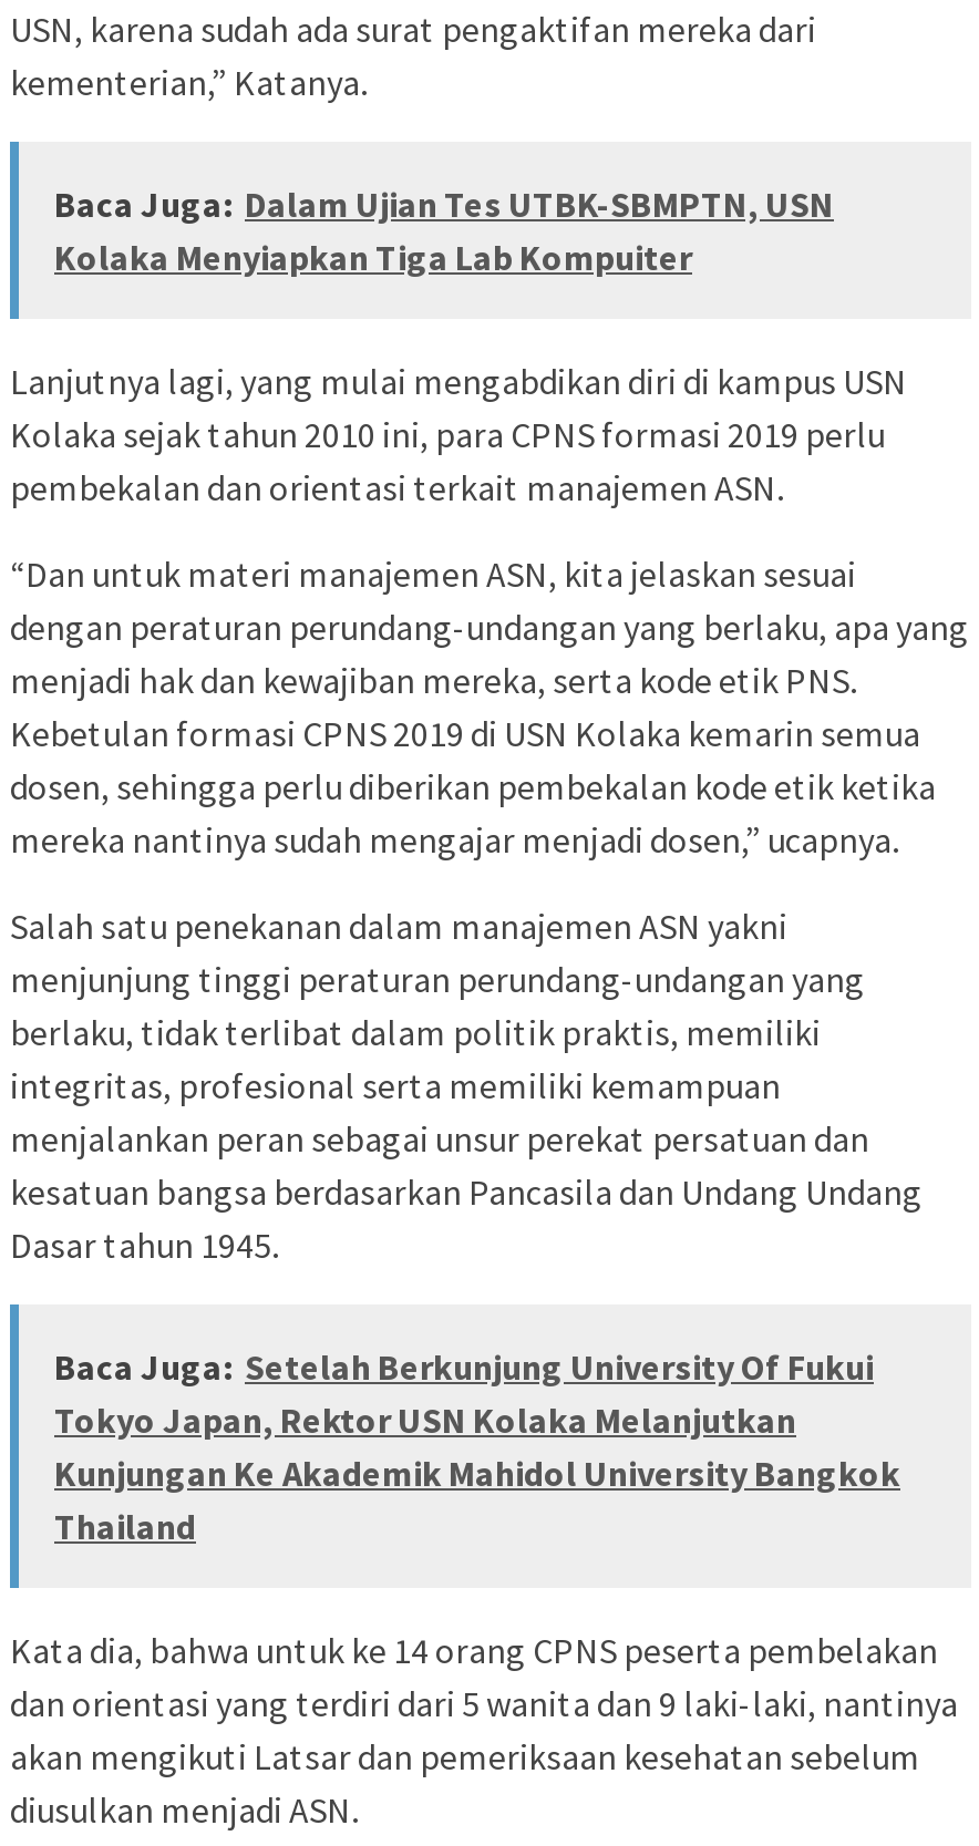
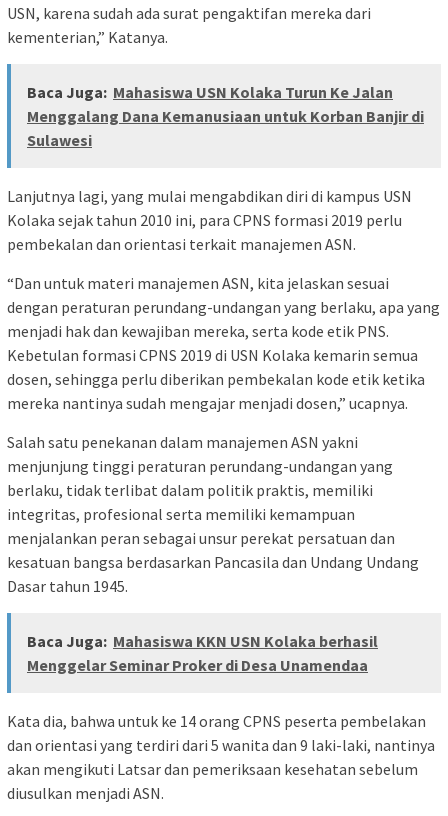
[54,182,834,280] Baca Juga: Dalam Ujian Tes UTBK-SBMPTN, USN | Kolaka Menyiapkan Tiga Lab Kompuiter -> [27,82,424,150] Baca Juga: Mahasiswa USN Kolaka Turun Ke Jalan | Menggalang Dana Kemanusiaan untuk Korban Banjir di | Sulawesi
moved [10,360,969,1268] -> [7,186,440,596]: Lanjutnya lagi, yang mulai mengabdikan diri di kampus USN | Kolaka sejak tahun 2010 ini, para CPNS formasi 2019 perlu | pembekalan dan orientasi terkait manajemen ASN. | ... | kesatuan bangsa berdasarkan Pancasila dan Undang Undang | Dasar tahun 1945.
[54,1345,900,1549] Baca Juga: Setelah Berkunjung University Of Fukui | Tokyo Japan, Rektor USN Kolaka Melanjutkan | Kunjungan Ke Akademik Mahidol University Bangkok | Thailand -> [27,631,378,675] Baca Juga: Mahasiswa KKN USN Kolaka berhasil | Menggelar Seminar Proker di Desa Unamendaa

